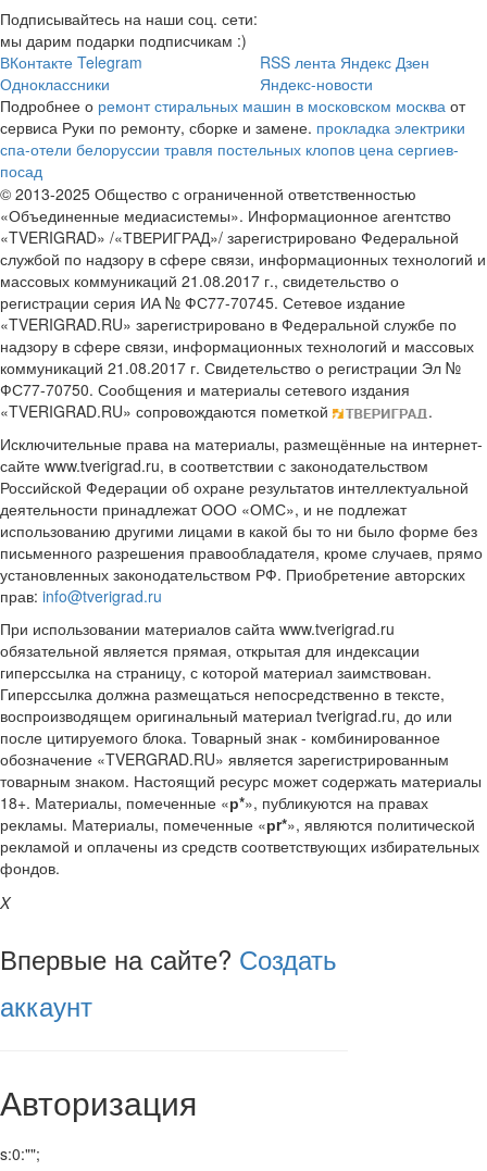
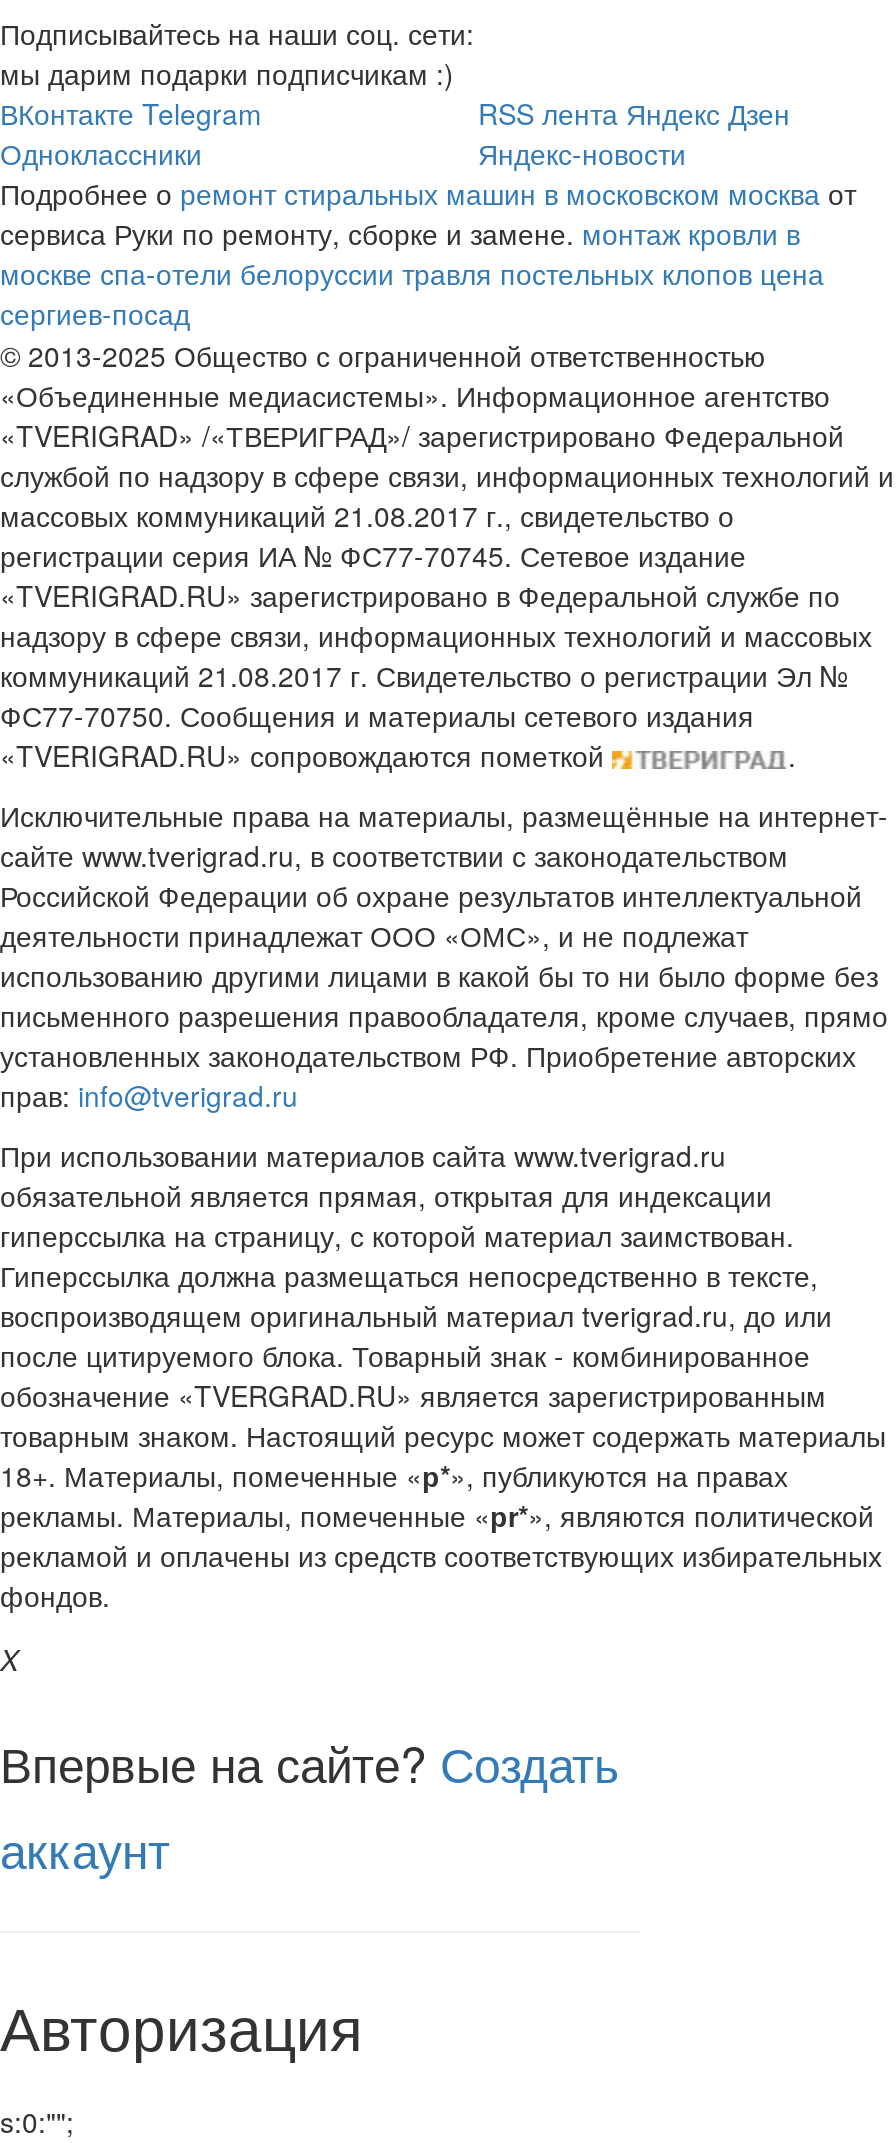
[0,116,465,181] сервиса Руки по ремонту, сборке и замене. прокладка электрики | спа-отели белоруссии травля постельных клопов цена сергиев- | посад -> [0,213,824,333] сервиса Руки по ремонту, сборке и замене. монтаж кровли в | москве спа-отели белоруссии травля постельных клопов цена | сергиев-посад

